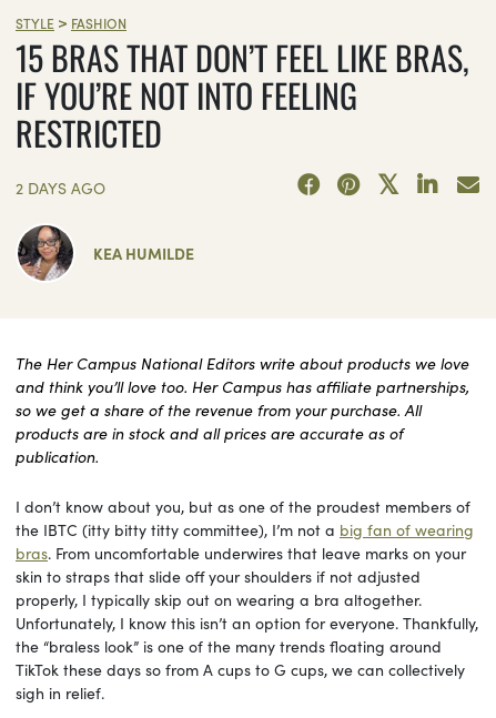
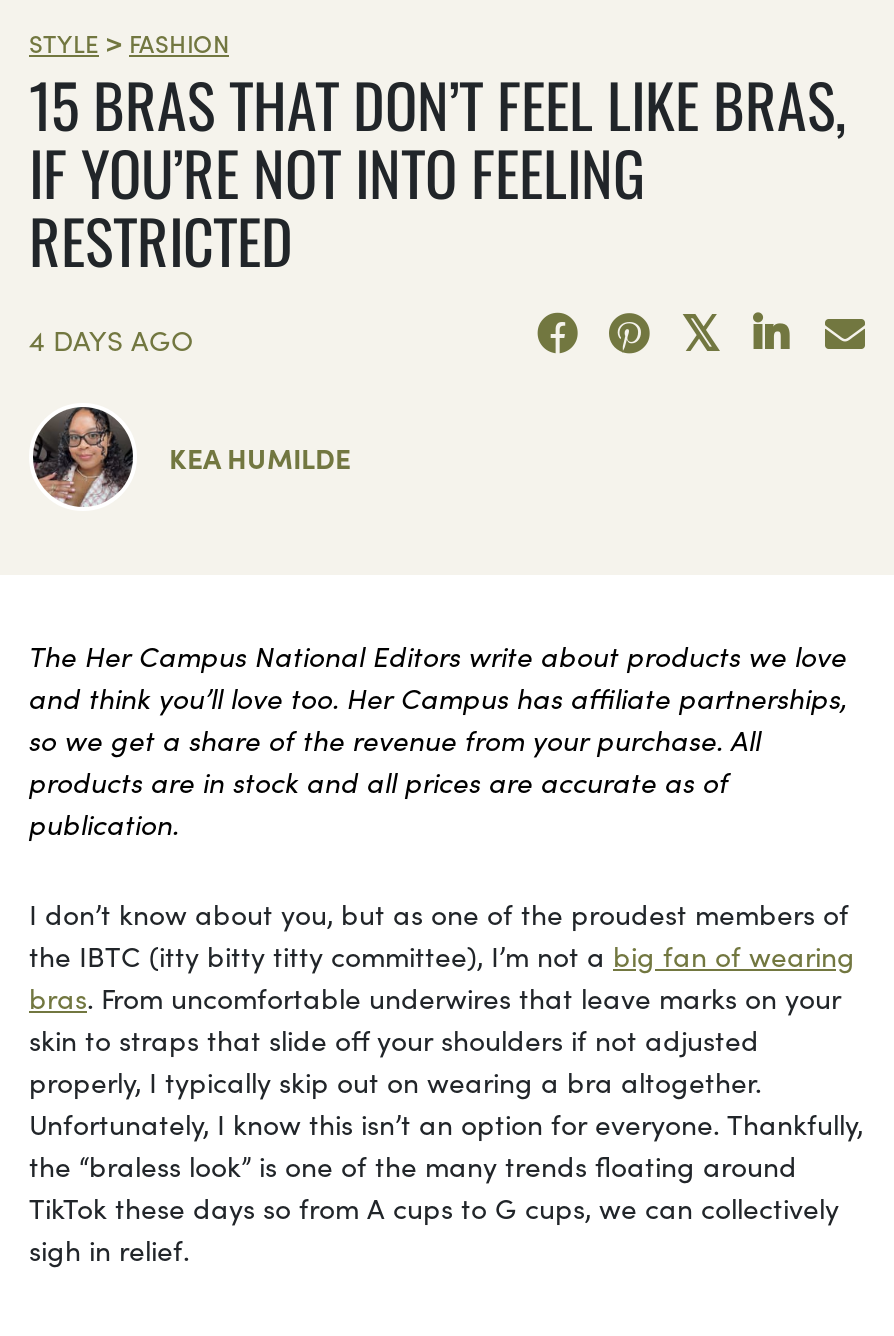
[16,176,105,198] 2 DAYS AGO -> [29,319,193,359] 4 DAYS AGO

